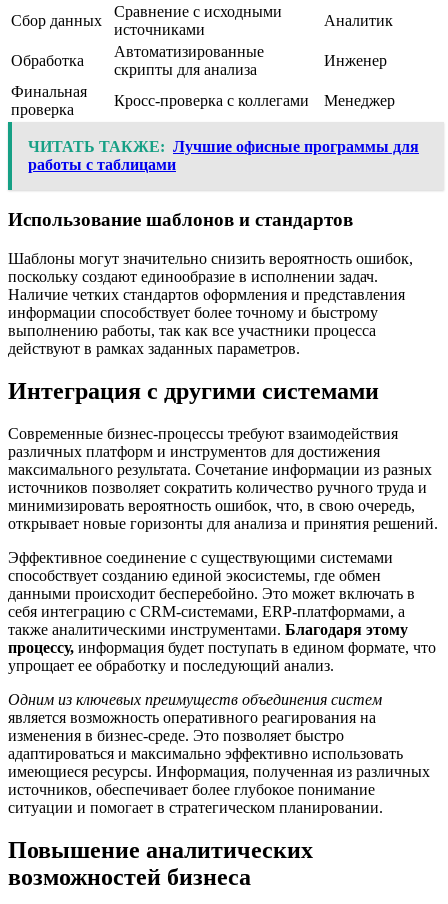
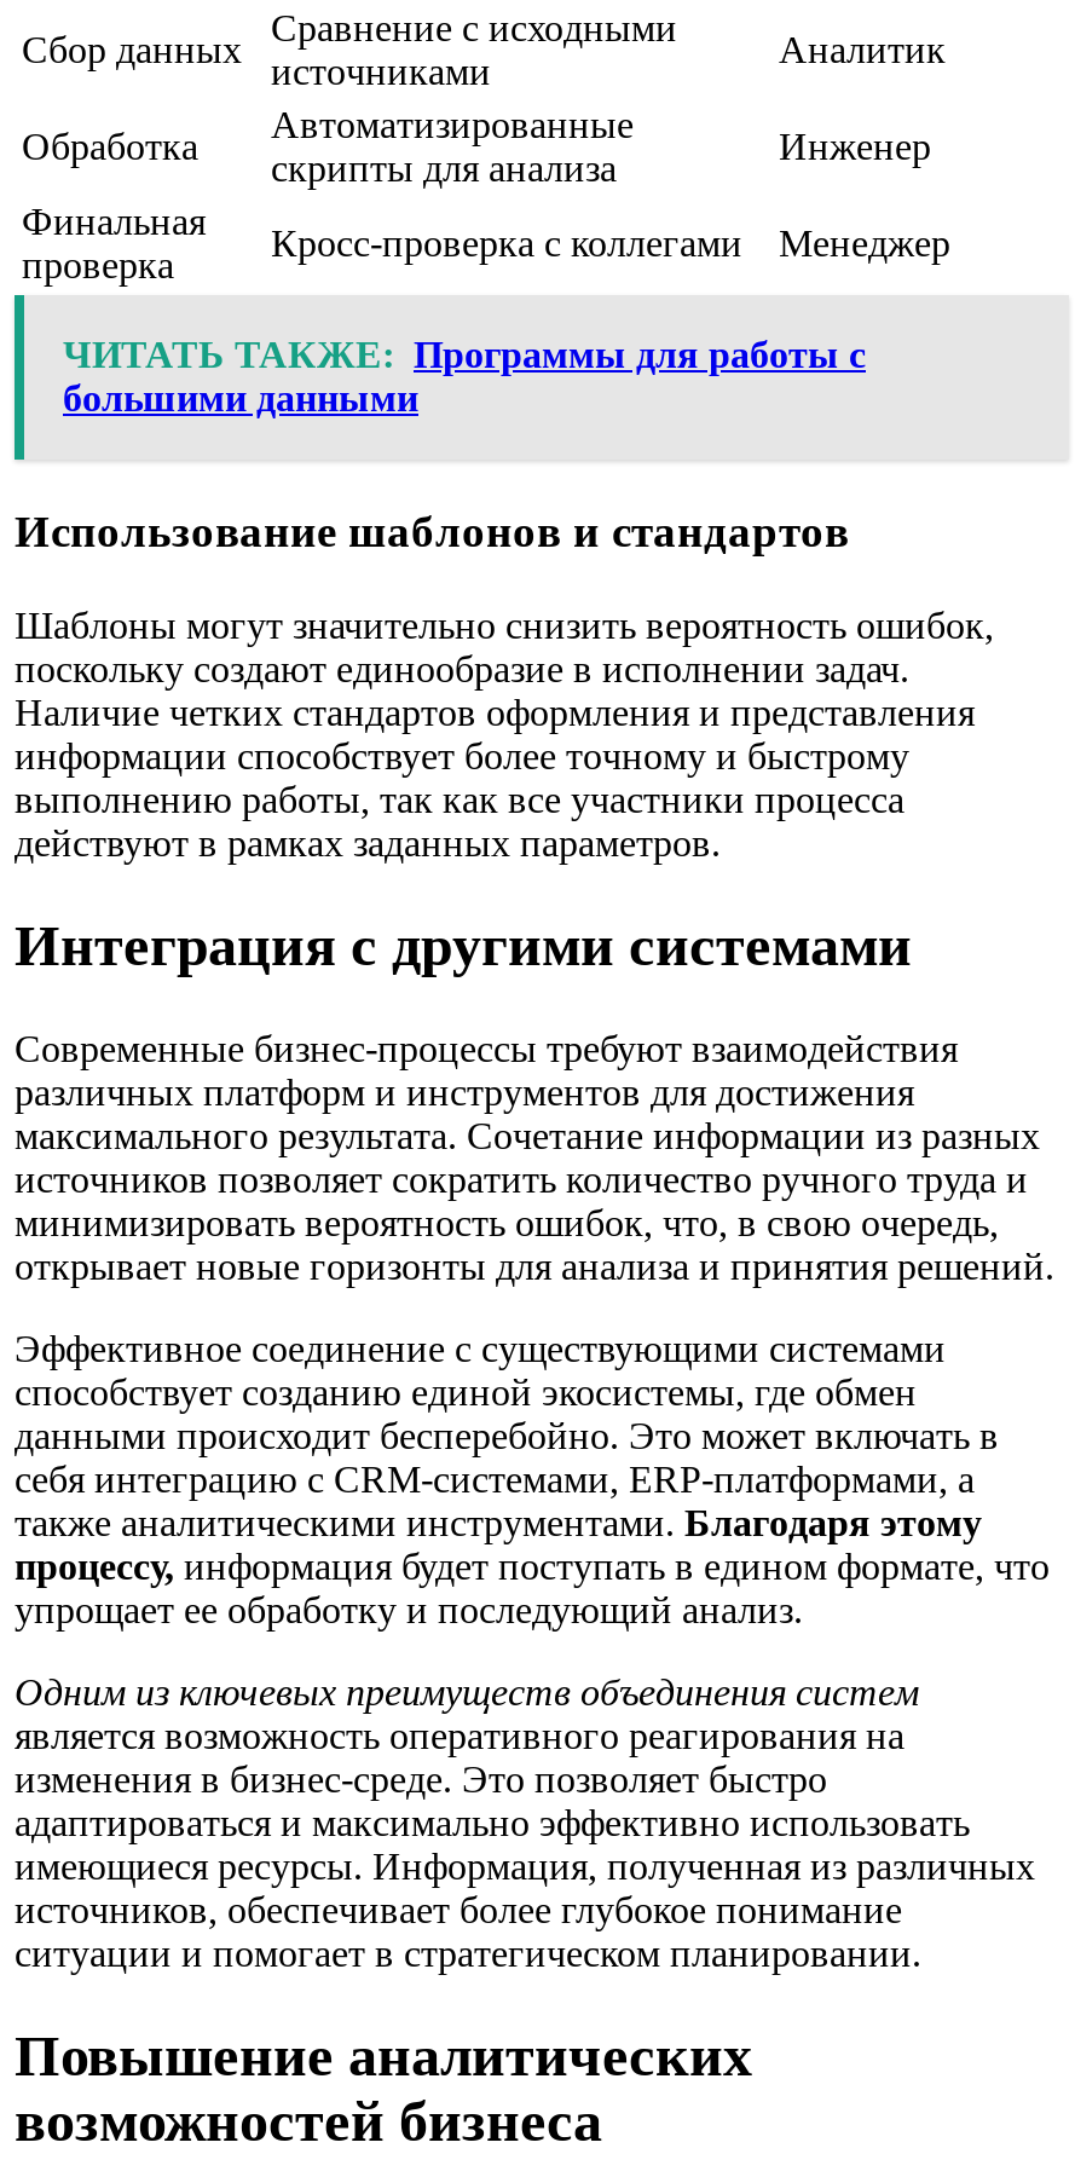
[28,138,419,173] ЧИТАТЬ ТАКЖЕ: Лучшие офисные программы для | работы с таблицами -> [63,335,866,419] ЧИТАТЬ ТАКЖЕ: Программы для работы с | большими данными

